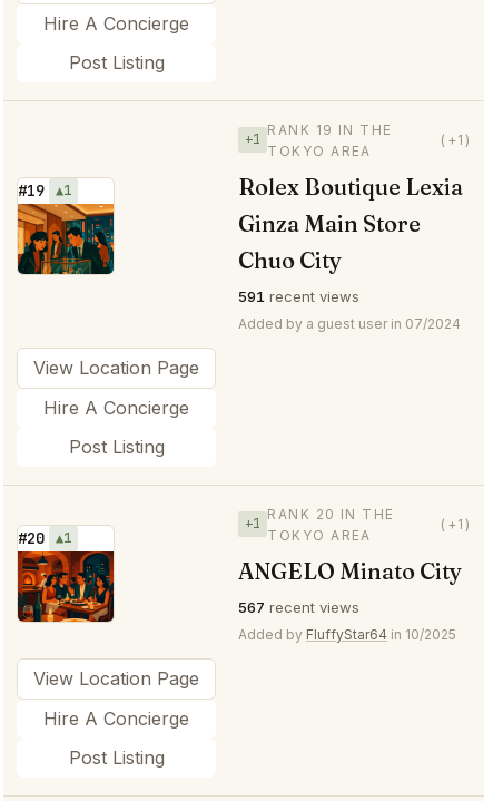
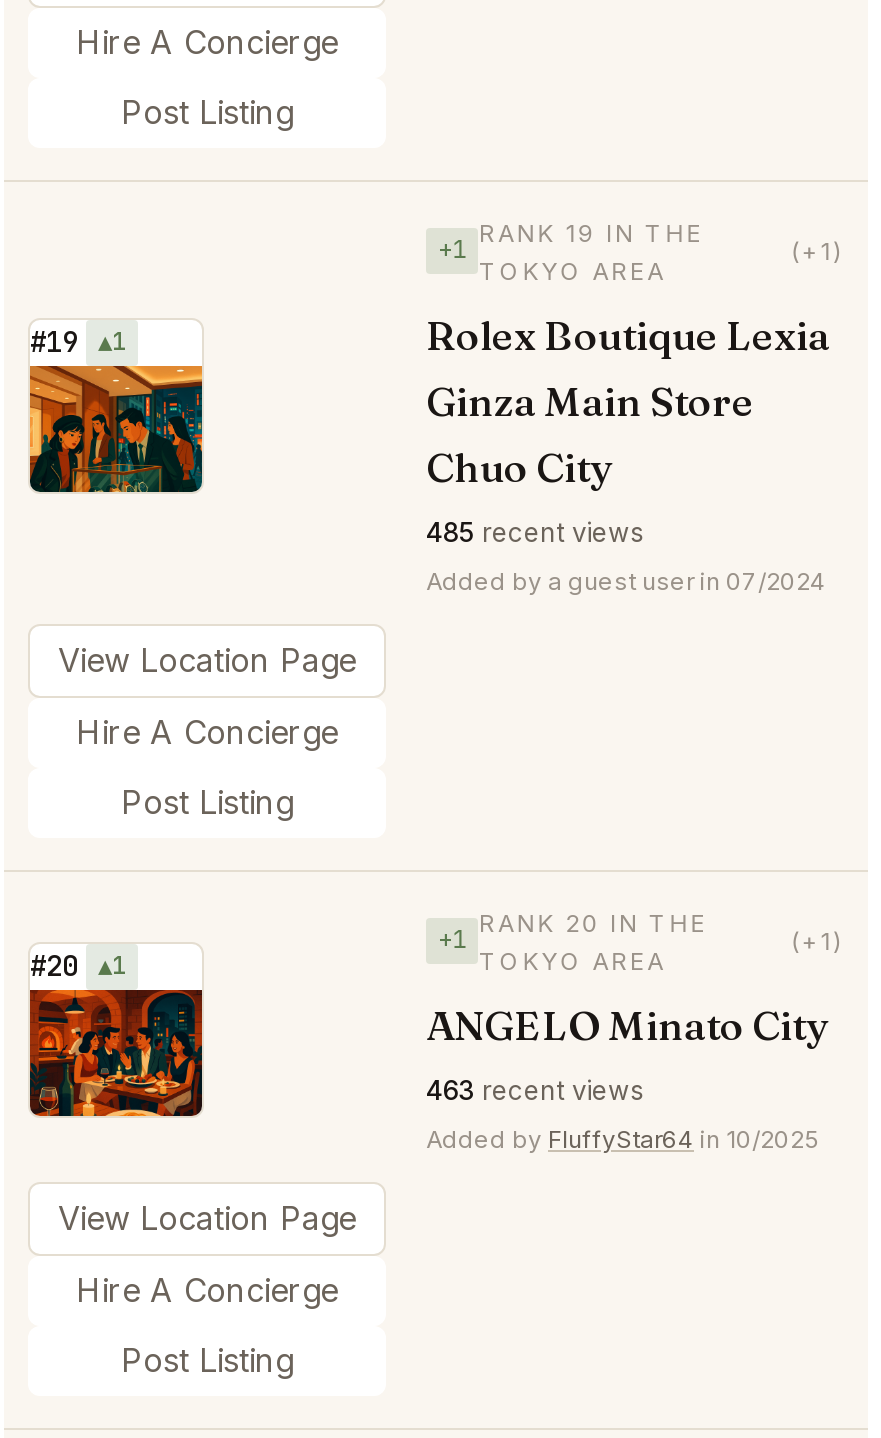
[238,287,359,305] 591 recent views -> [426,515,644,547] 485 recent views
[238,598,359,616] 567 recent views -> [426,1073,644,1105] 463 recent views

